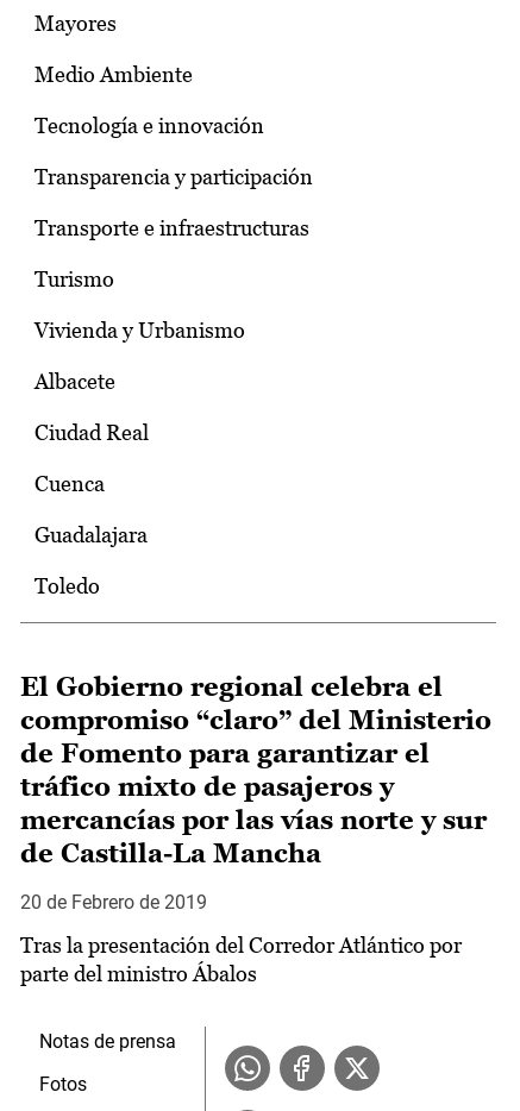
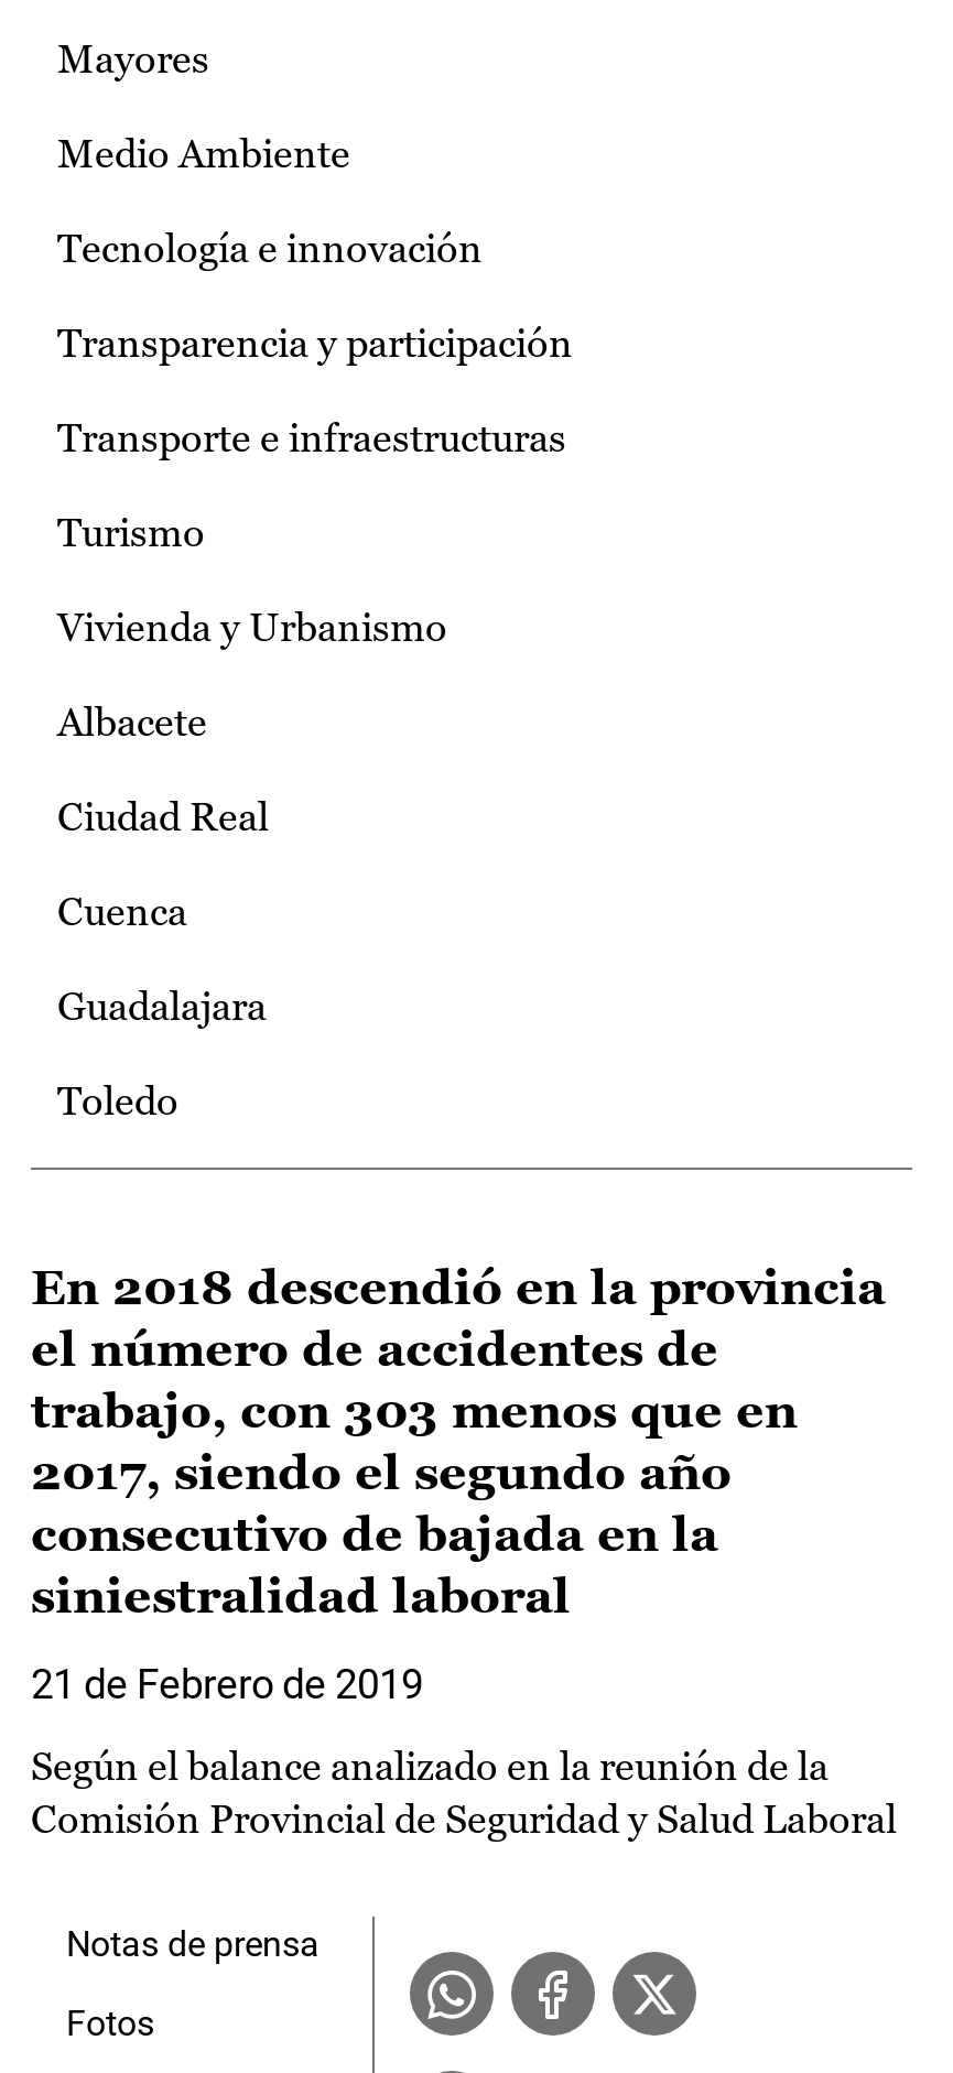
[20,672,491,868] El Gobierno regional celebra el | compromiso “claro” del Ministerio | de Fomento para garantizar el | tráfico mixto de pasajeros y | mercancías por las vías norte y sur | de Castilla-La Mancha -> [31,1260,886,1624] En 2018 descendió en la provincia | el número de accidentes de | trabajo, con 303 menos que en | 2017, siendo el segundo año | consecutivo de bajada en la | siniestralidad laboral
[20,891,207,914] 20 de Febrero de 2019 -> [31,1661,423,1708] 21 de Febrero de 2019
[20,933,462,986] Tras la presentación del Corredor Atlántico por | parte del ministro Ábalos -> [31,1743,897,1842] Según el balance analizado en la reunión de la | Comisión Provincial de Seguridad y Salud Laboral

